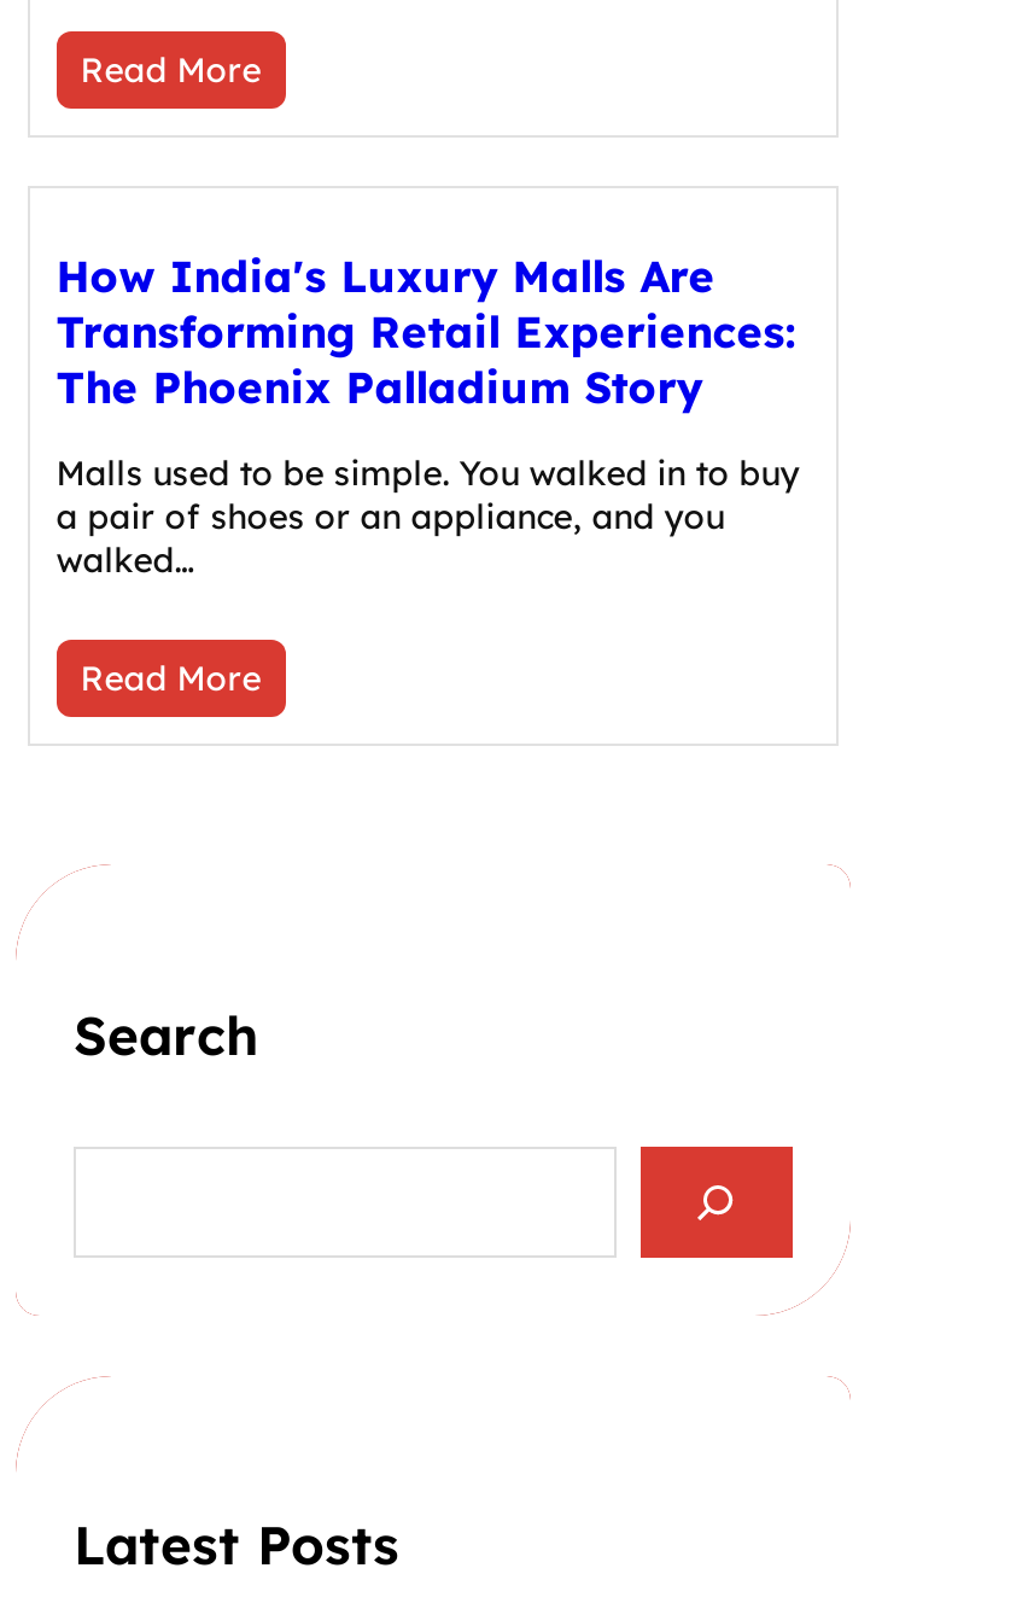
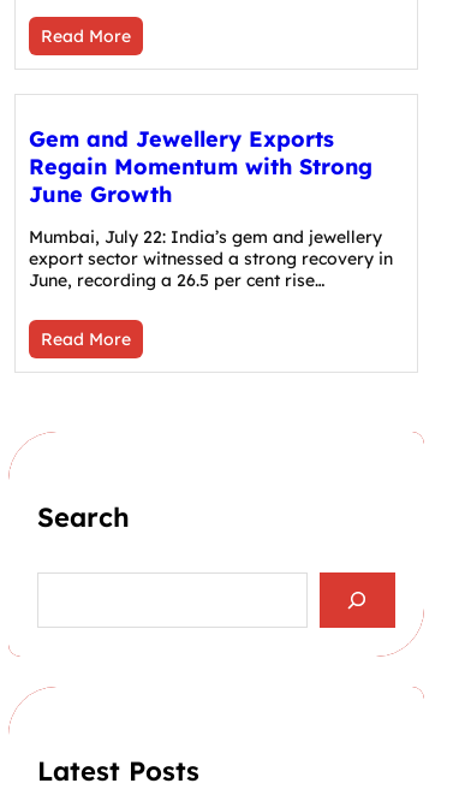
[56,249,797,416] How India's Luxury Malls Are | Transforming Retail Experiences: | The Phoenix Palladium Story -> [28,125,372,208] Gem and Jewellery Exports | Regain Momentum with Strong | June Growth
[56,452,799,582] Malls used to be simple. You walked in to buy | a pair of shoes or an appliance, and you | walked… -> [28,226,393,291] Mumbai, July 22: India’s gem and jewellery | export sector witnessed a strong recovery in | June, recording a 26.5 per cent rise…

